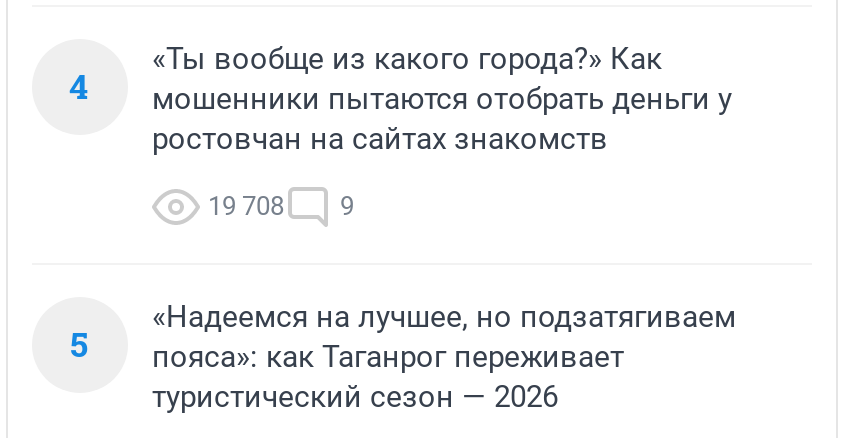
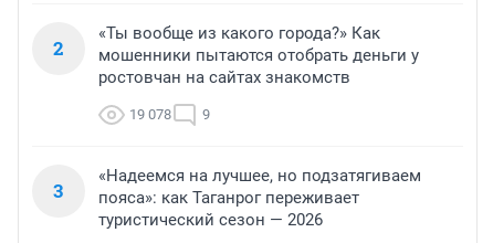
[69,63,732,117] 4 мошенники пытаются отобрать деньги у -> [53,35,419,65] 2 мошенники пытаются отобрать деньги у
[208,191,354,221] 19 708 9 -> [129,106,210,123] 19 078 9
[70,321,624,375] 5 пояса»: как Таганрог переживает -> [53,178,359,208] 3 пояса»: как Таганрог переживает

